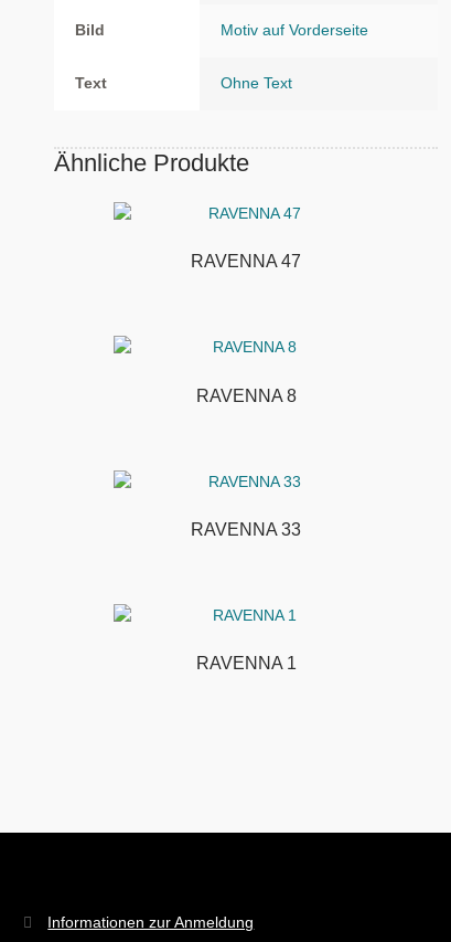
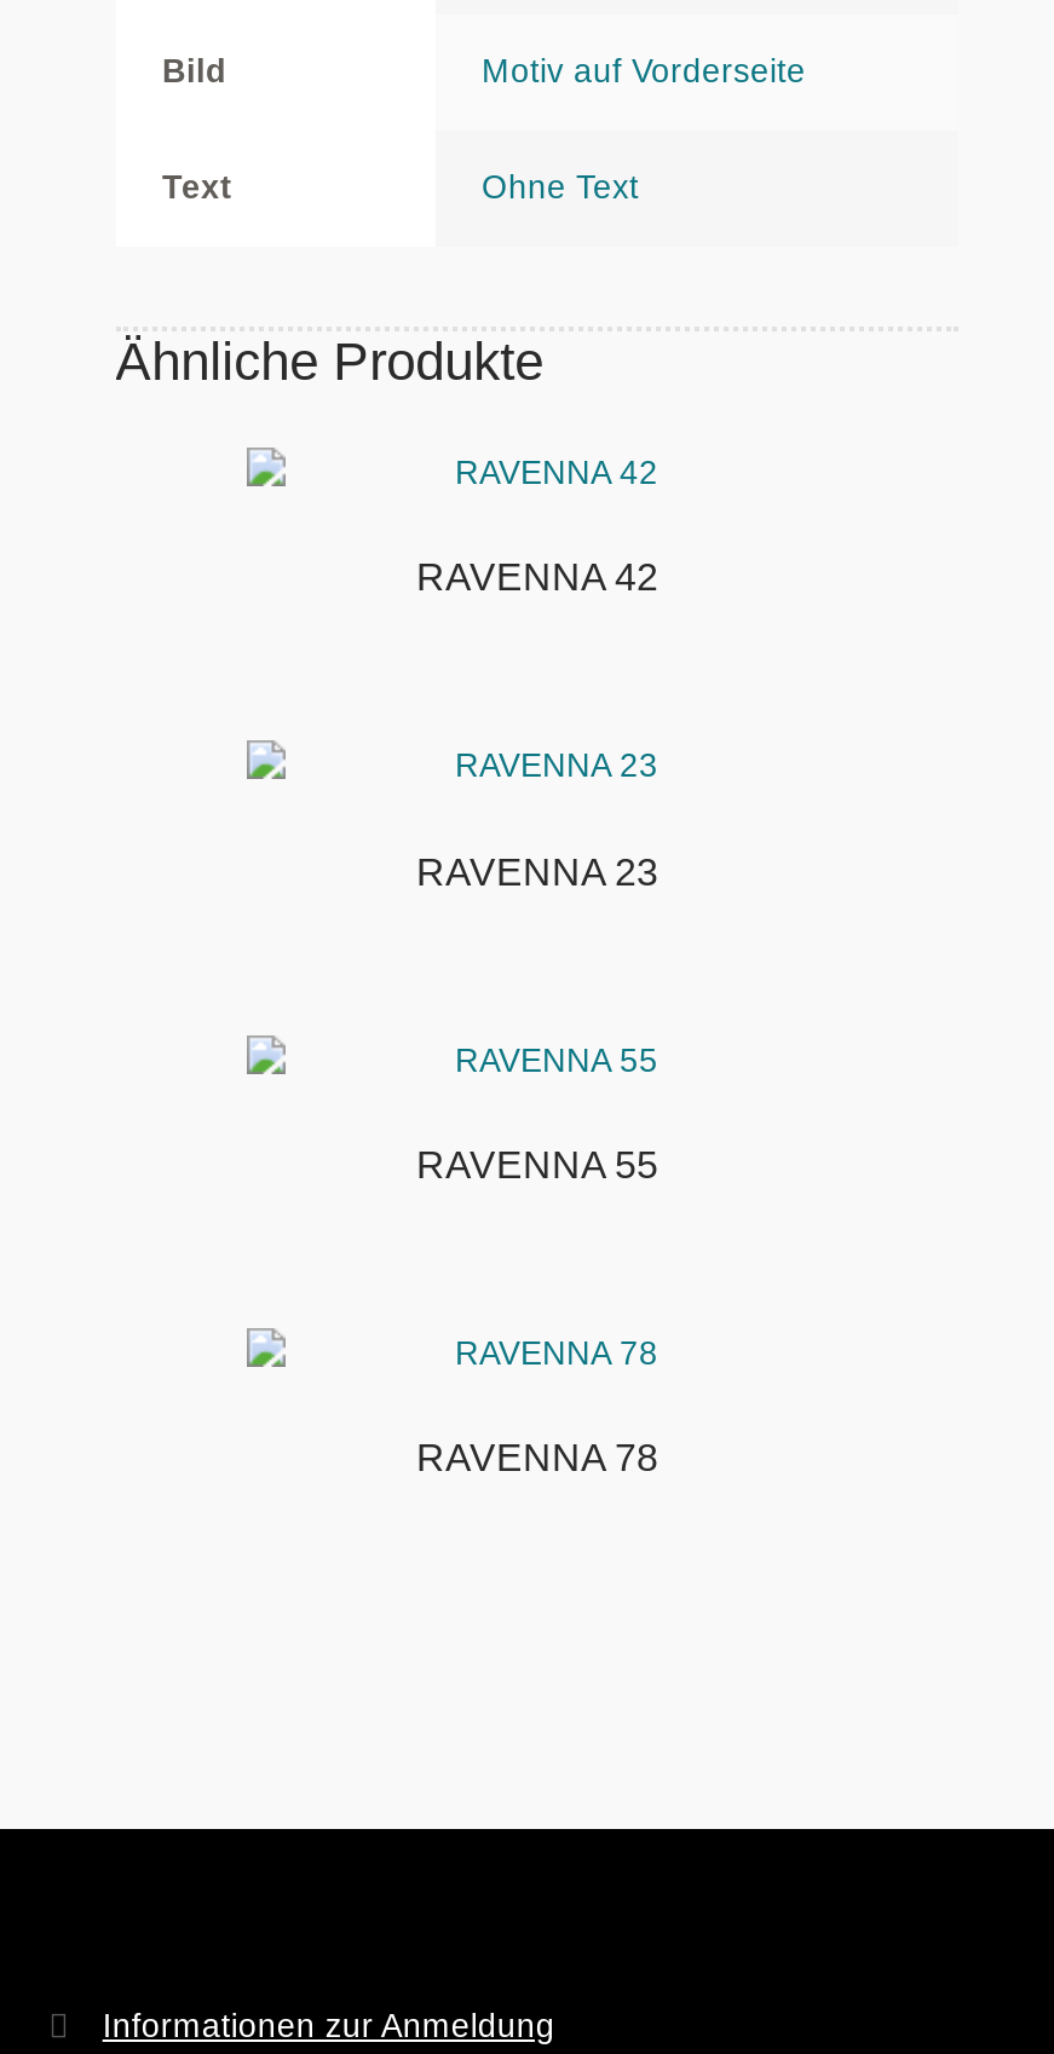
[191,252,301,271] RAVENNA 47 -> [416,557,658,598] RAVENNA 42
[196,386,296,405] RAVENNA 8 -> [416,850,658,892] RAVENNA 23
[191,520,301,539] RAVENNA 33 -> [416,1144,658,1185] RAVENNA 55
[196,654,296,673] RAVENNA 1 -> [416,1437,658,1478] RAVENNA 78

